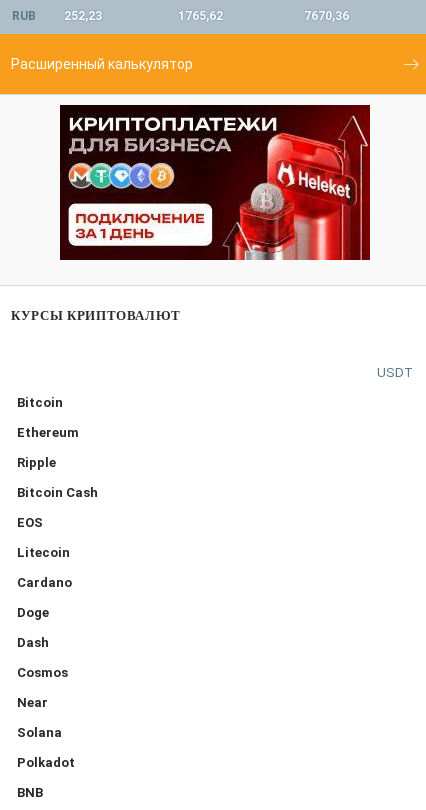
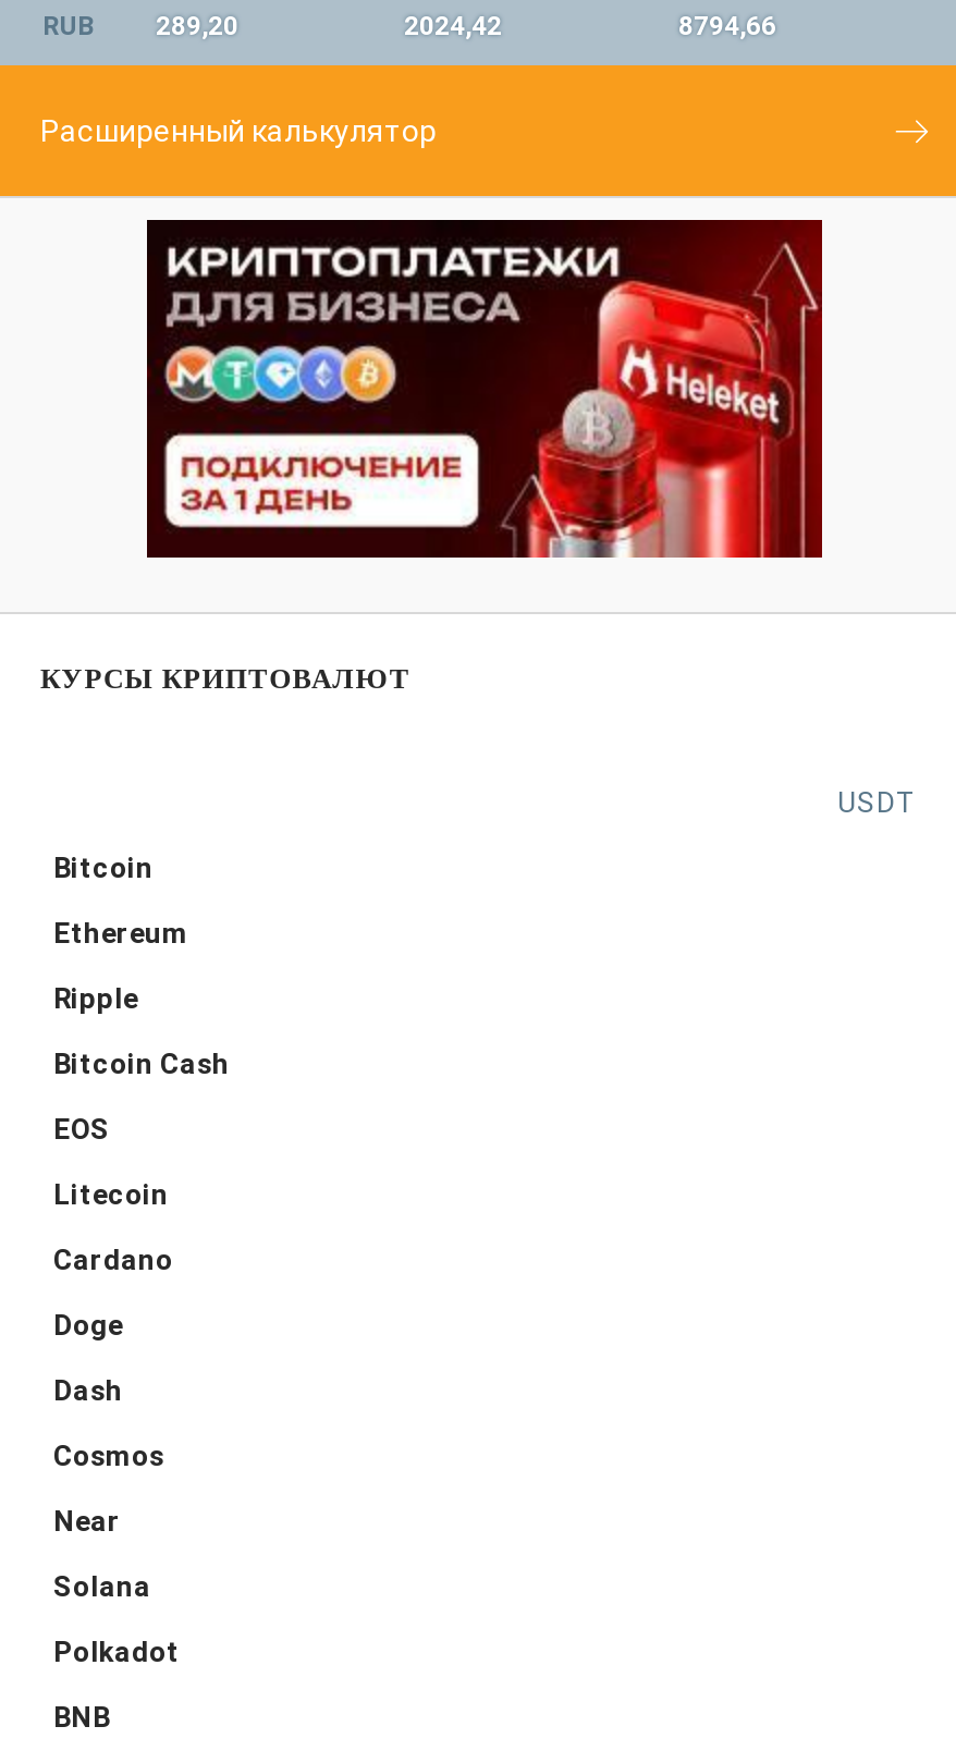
[12,9,102,23] RUB 252,23 -> [42,11,238,41] RUB 289,20
[178,9,223,23] 1765,62 -> [404,11,502,41] 2024,42
[304,9,349,23] 7670,36 -> [678,11,776,41] 8794,66

